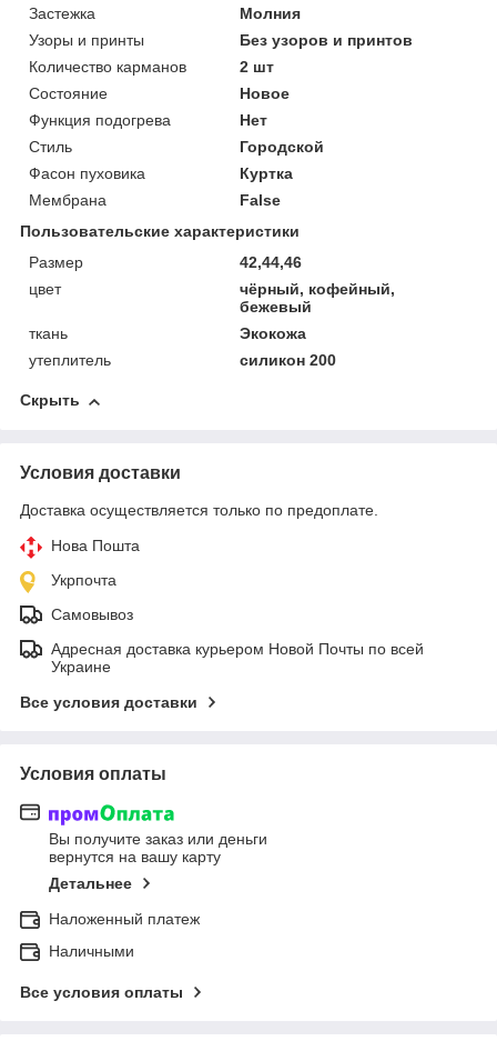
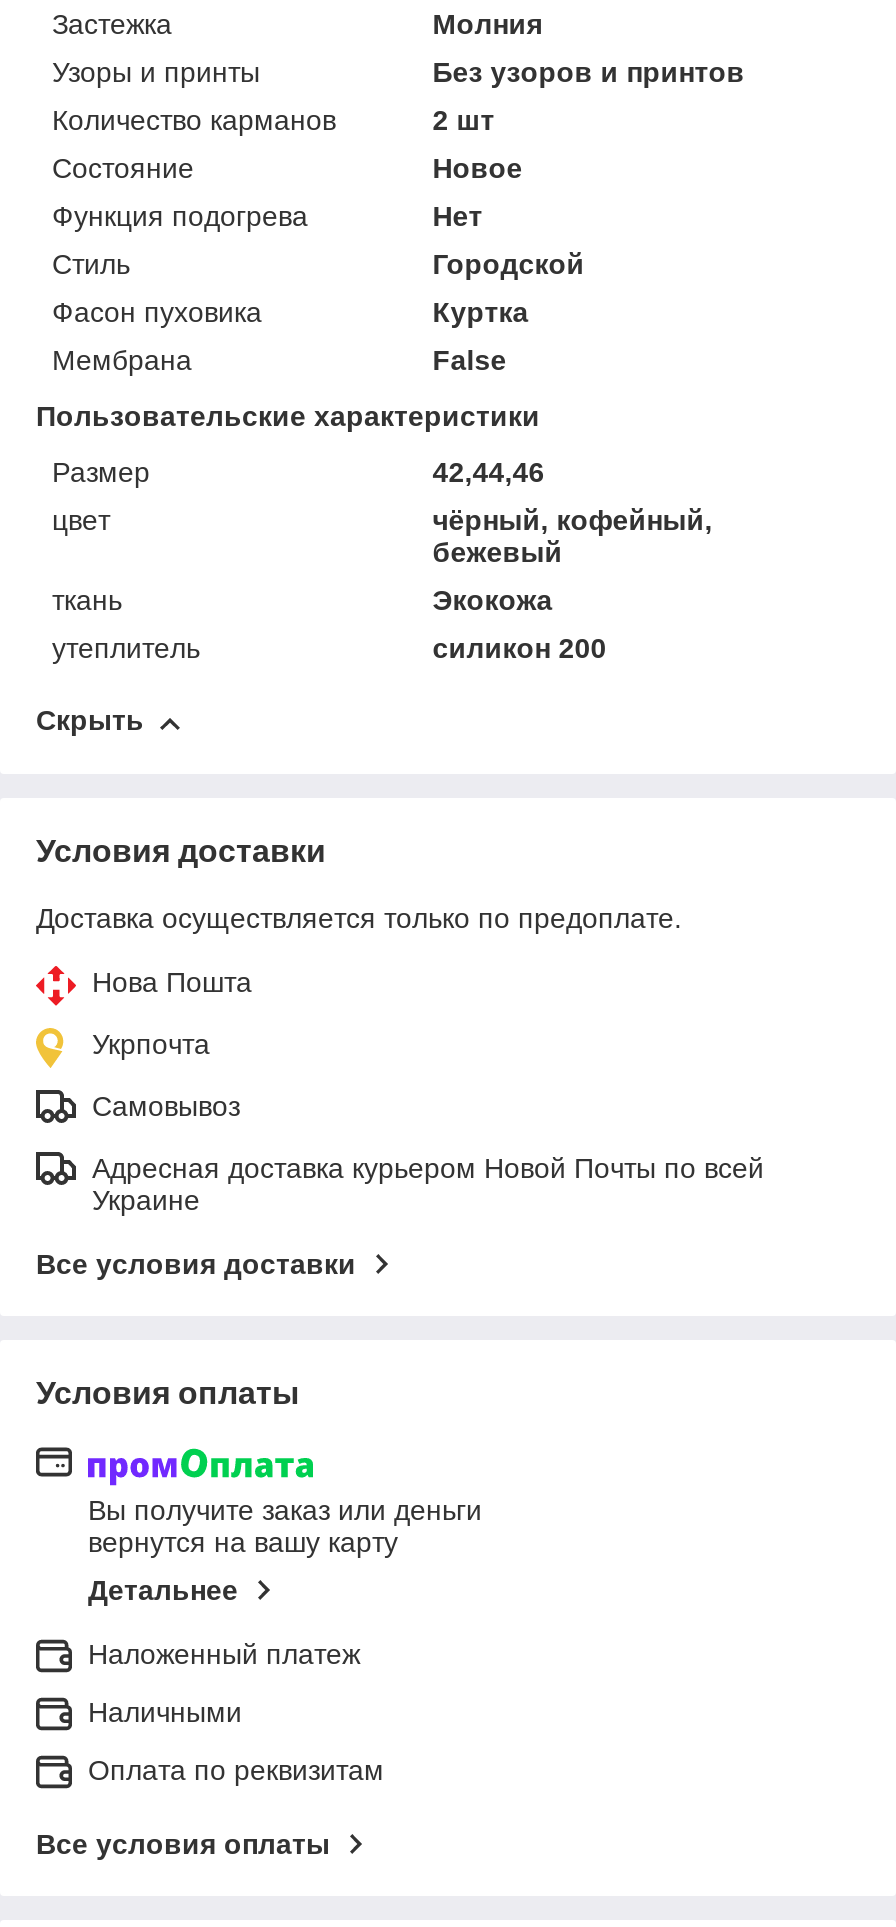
none -> [88,1754,384,1786] Оплата по реквизитам

